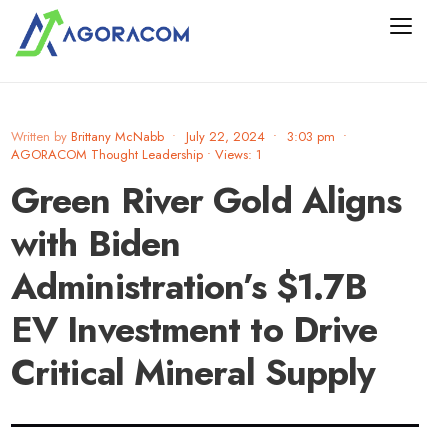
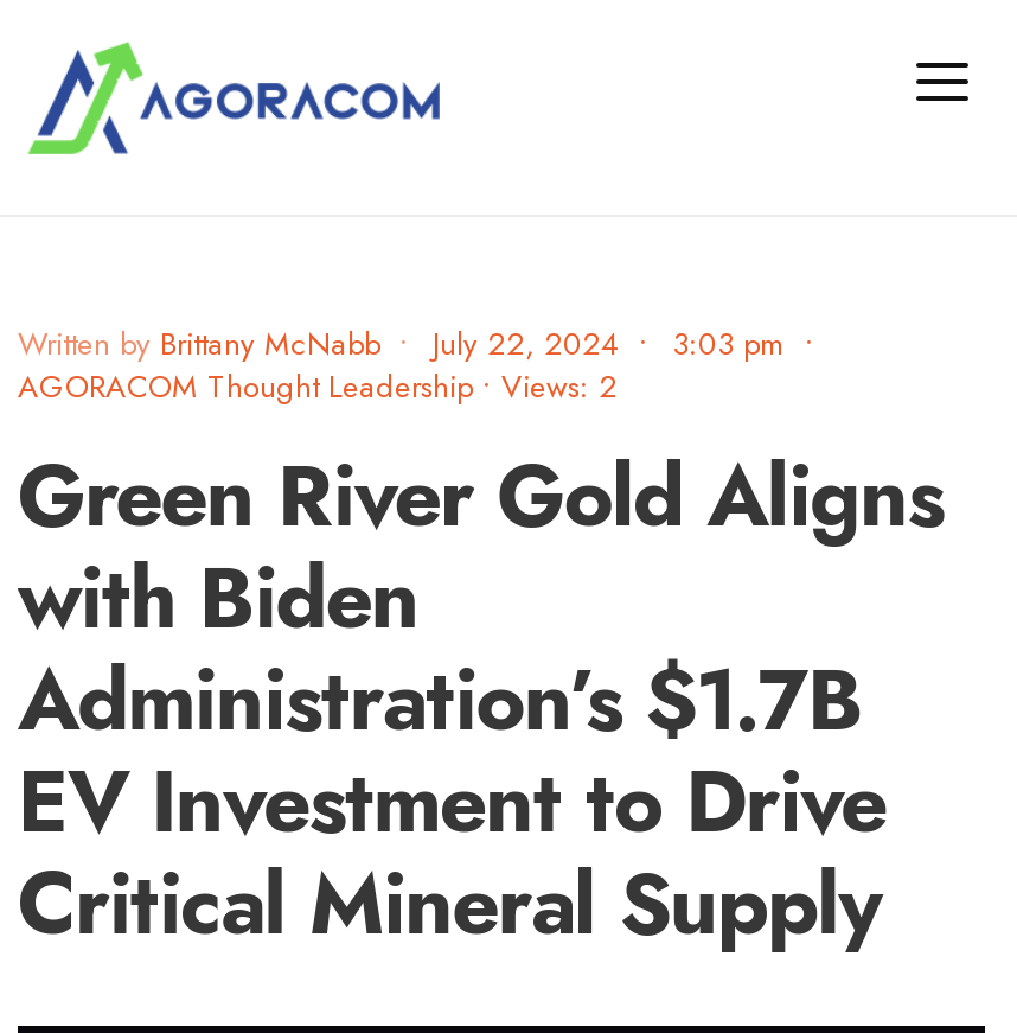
[11,145,262,164] AGORACOM Thought Leadership • Views: 1 -> [18,364,618,409] AGORACOM Thought Leadership • Views: 2

